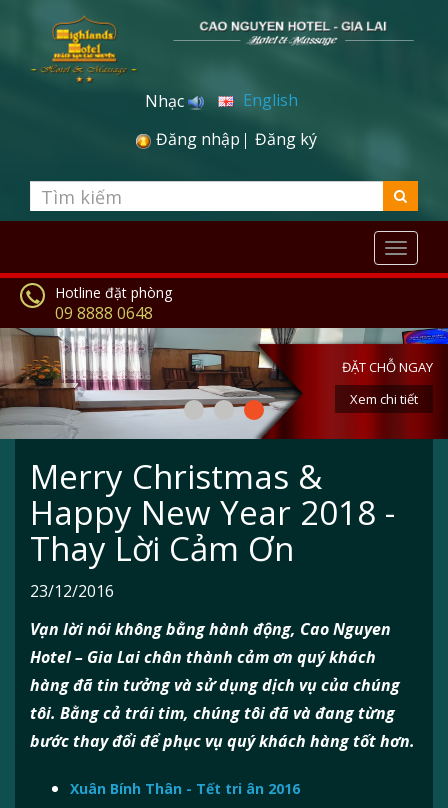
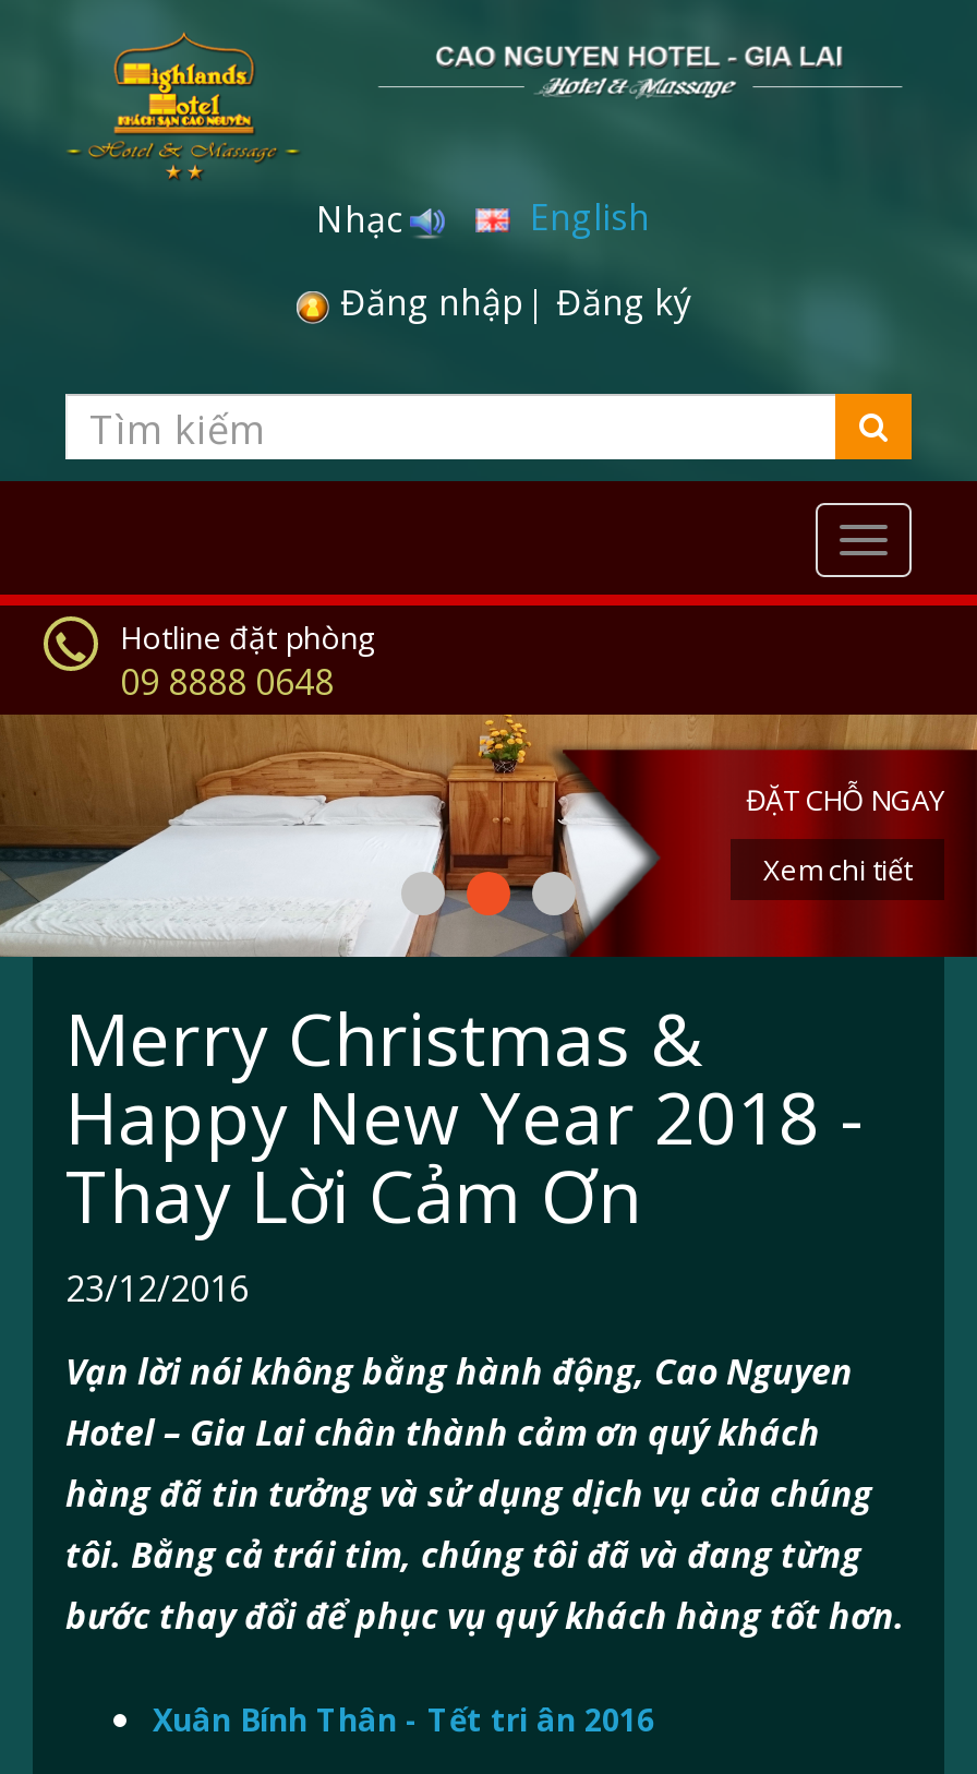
[3,327,445,440] [image] -> [7,712,970,959] [image]

